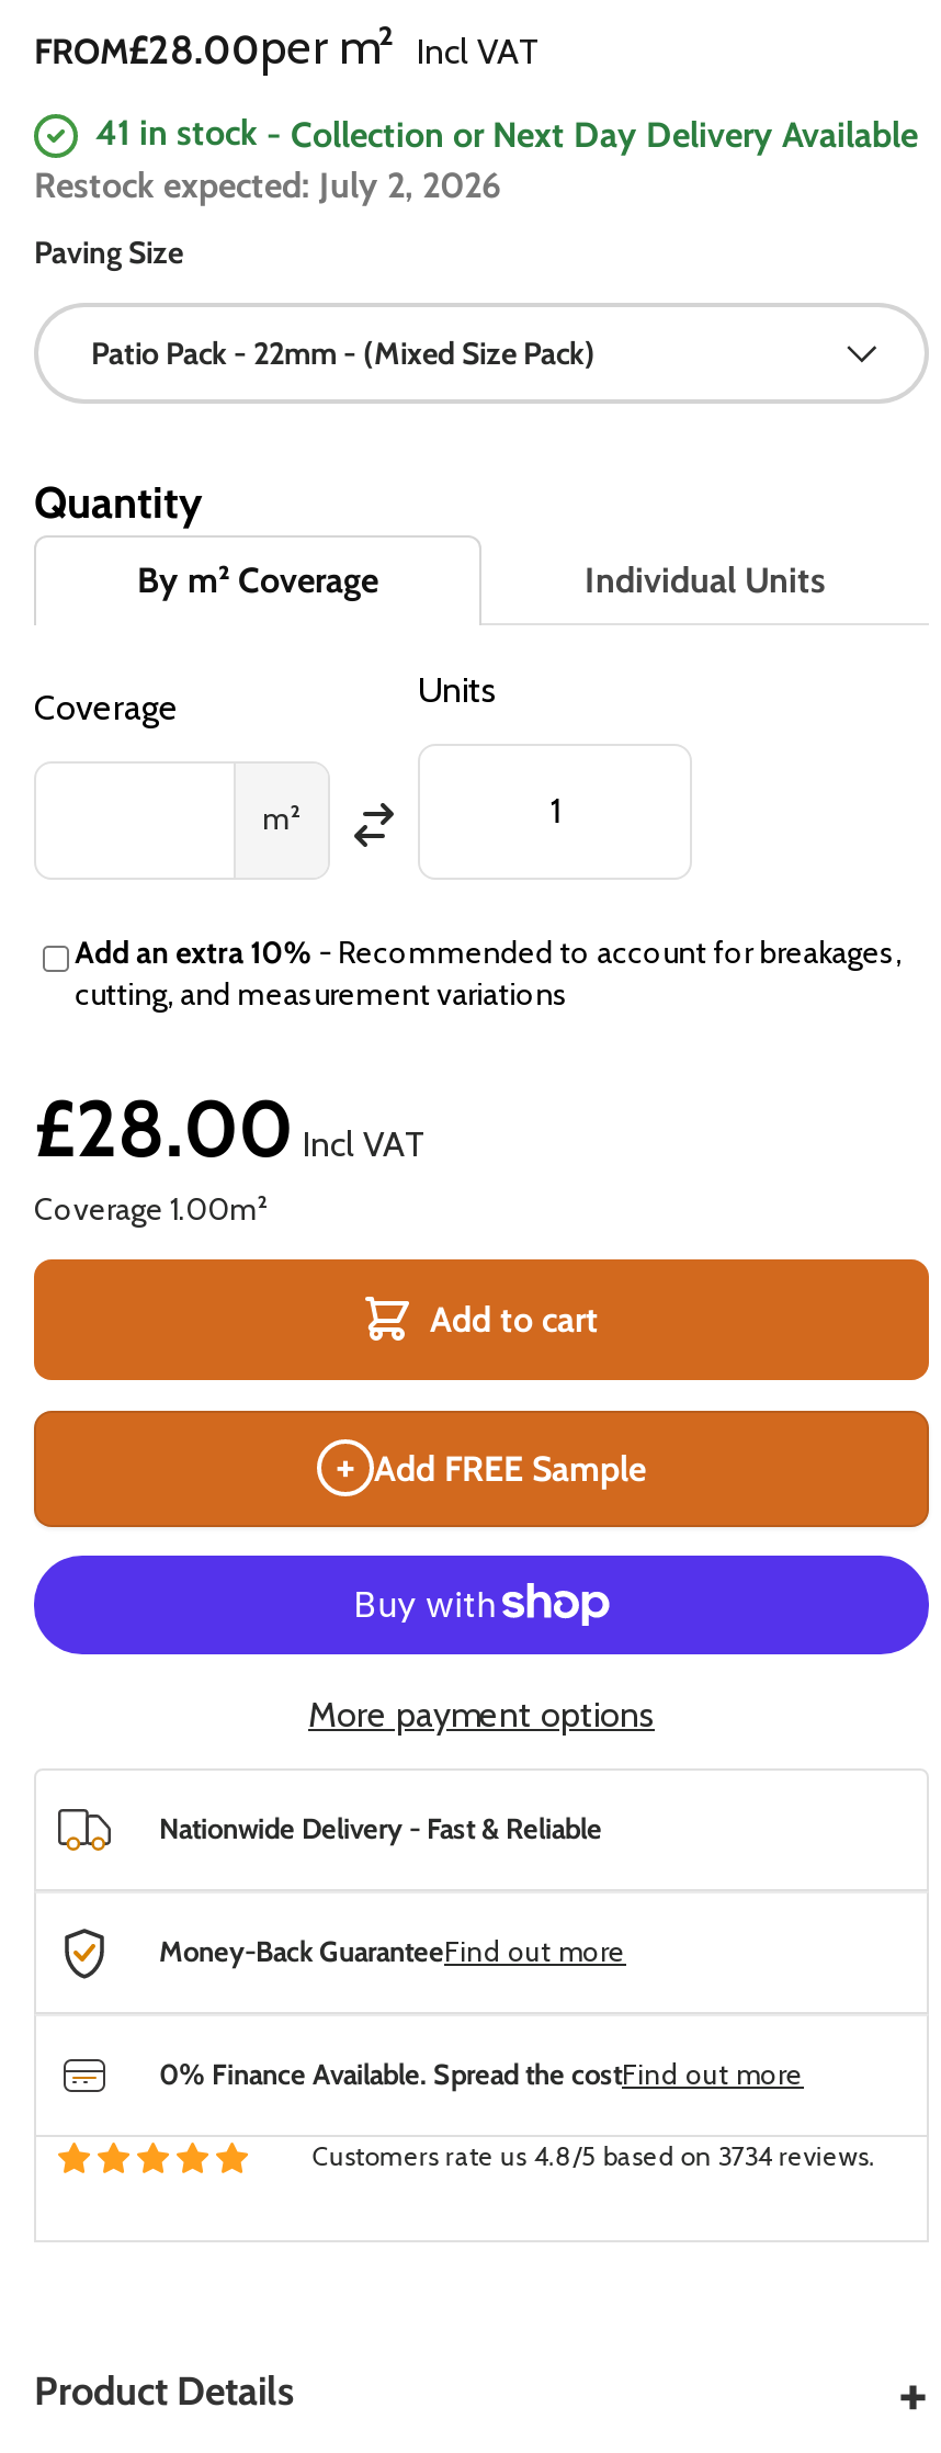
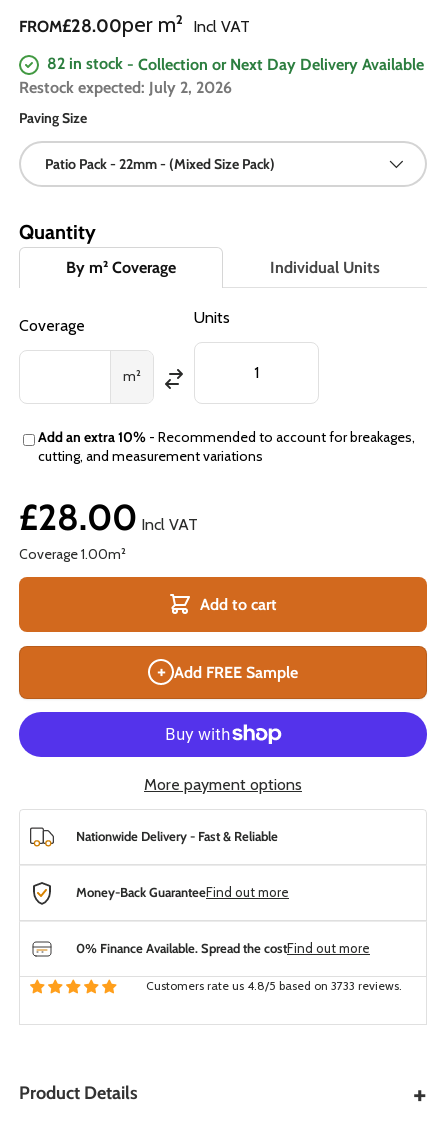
[95,113,918,157] 41 in stock - Collection or Next Day Delivery Available -> [47,54,424,74] 82 in stock - Collection or Next Day Delivery Available
[312,2139,876,2172] Customers rate us 4.8/5 based on 3734 reviews. -> [146,978,402,993] Customers rate us 4.8/5 based on 3733 reviews.

